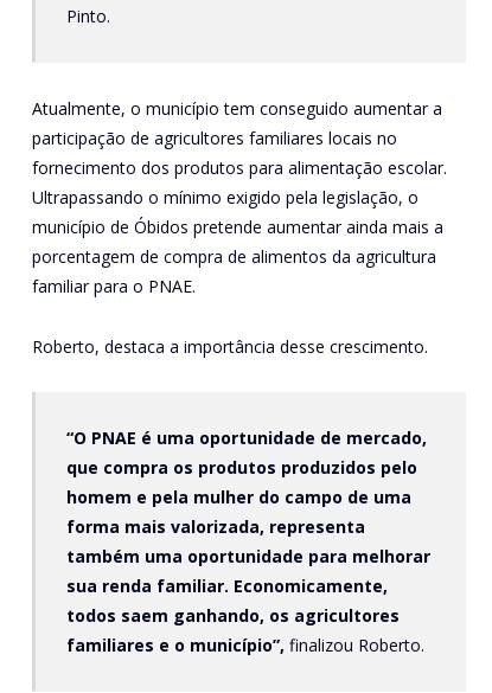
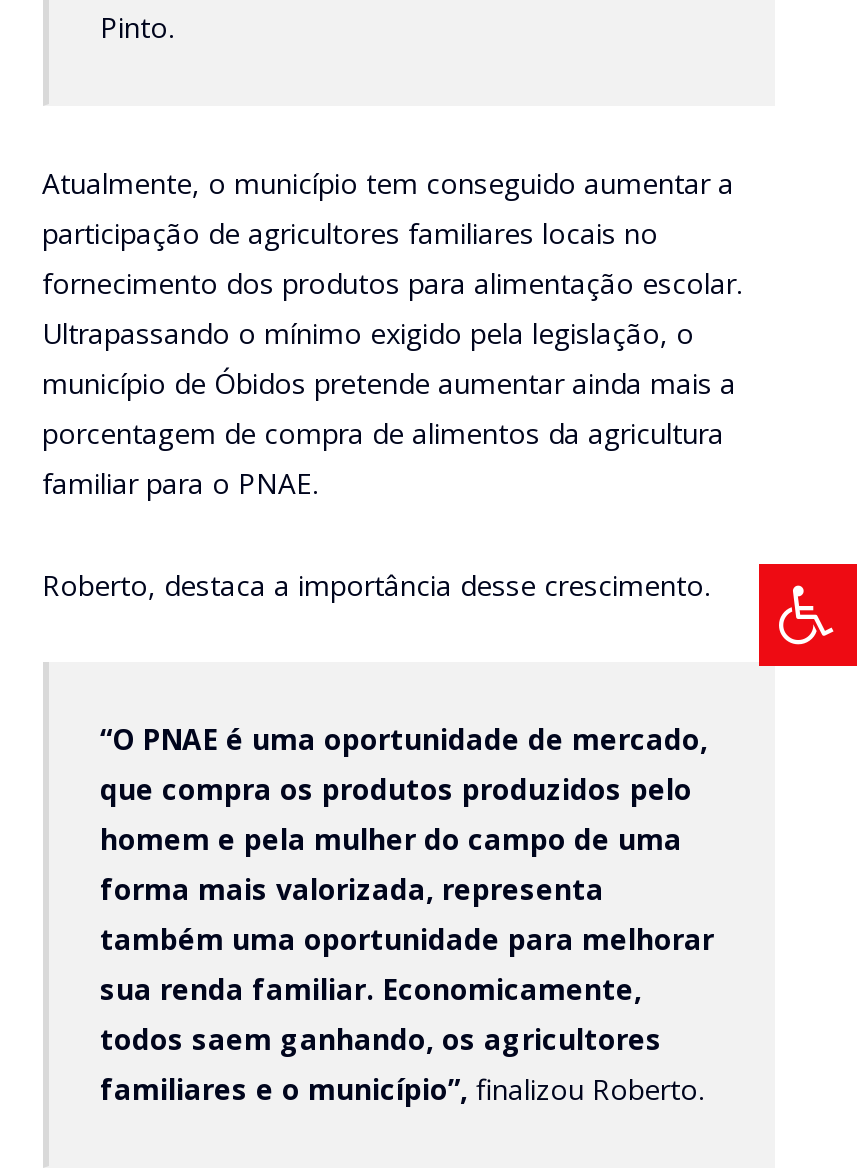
none -> [757,562,851,668] [image]

